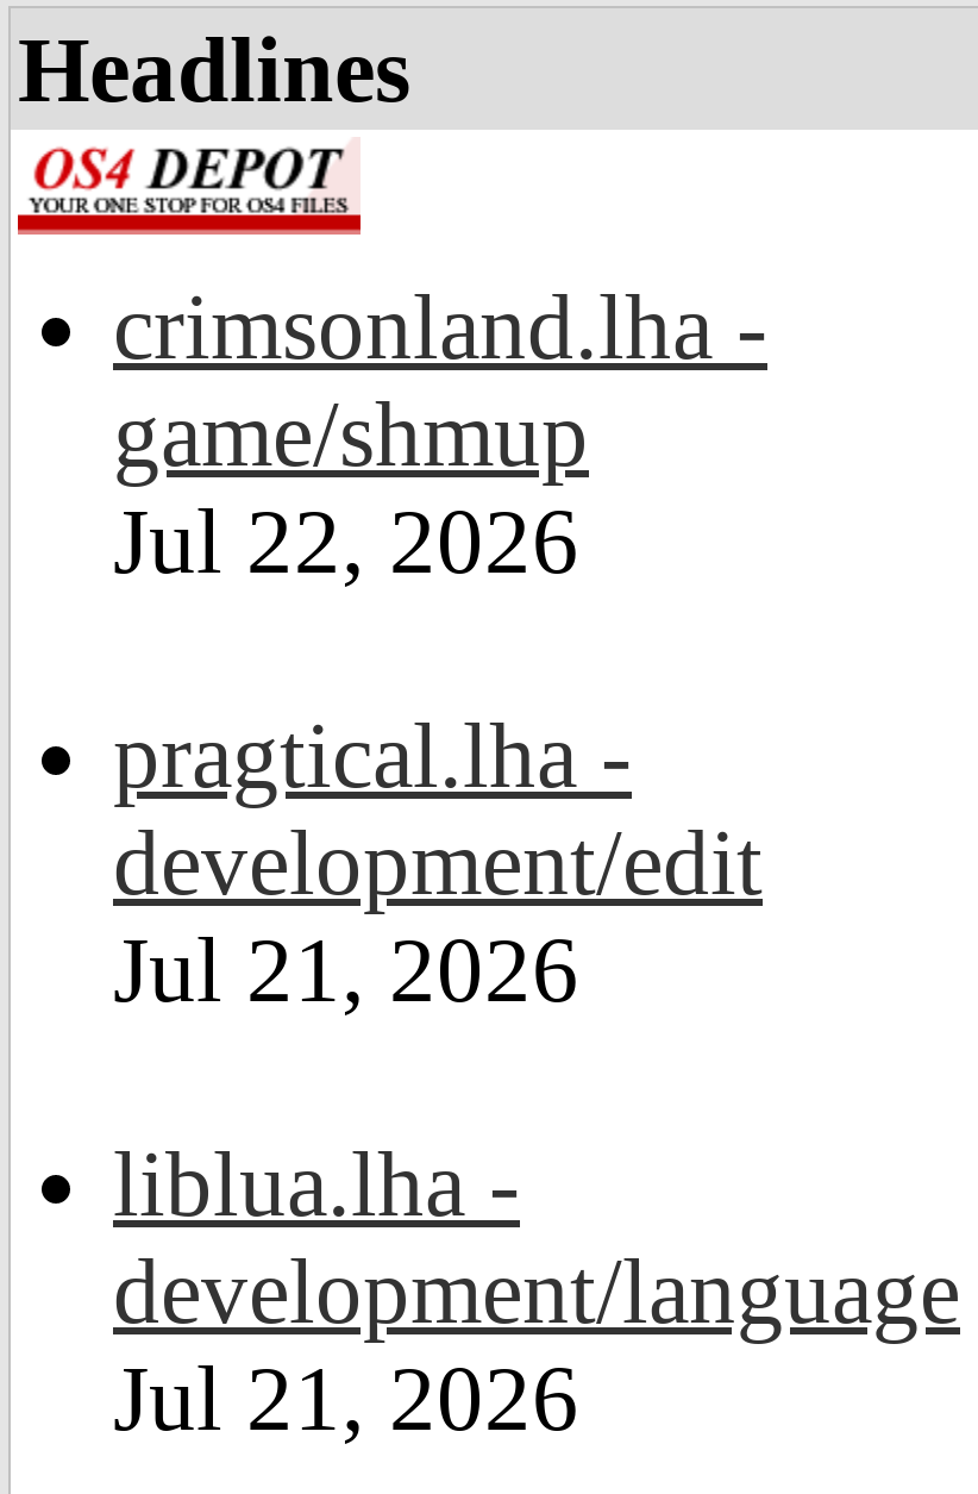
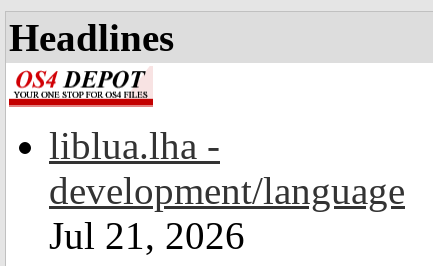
[113,275,767,1020] crimsonland.lha - | game/shmup | Jul 22, 2026 | pragtical.lha - | development/edit | Jul 21, 2026 -> none

